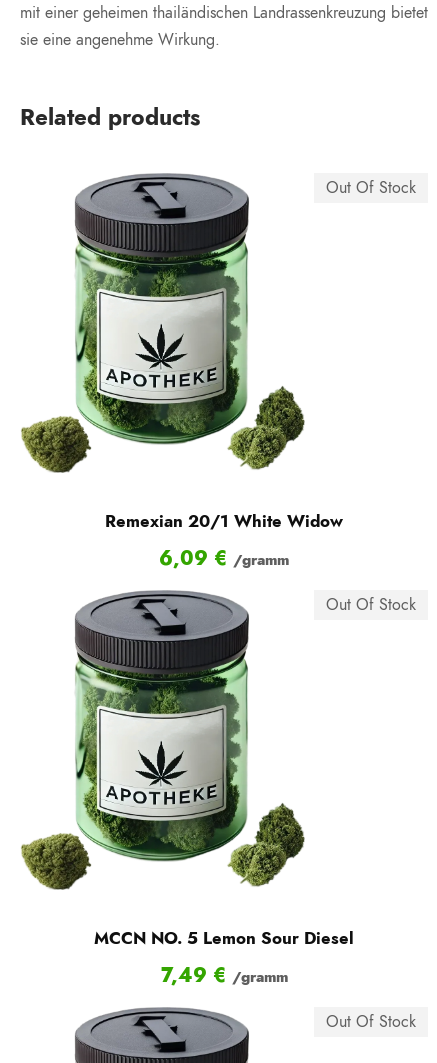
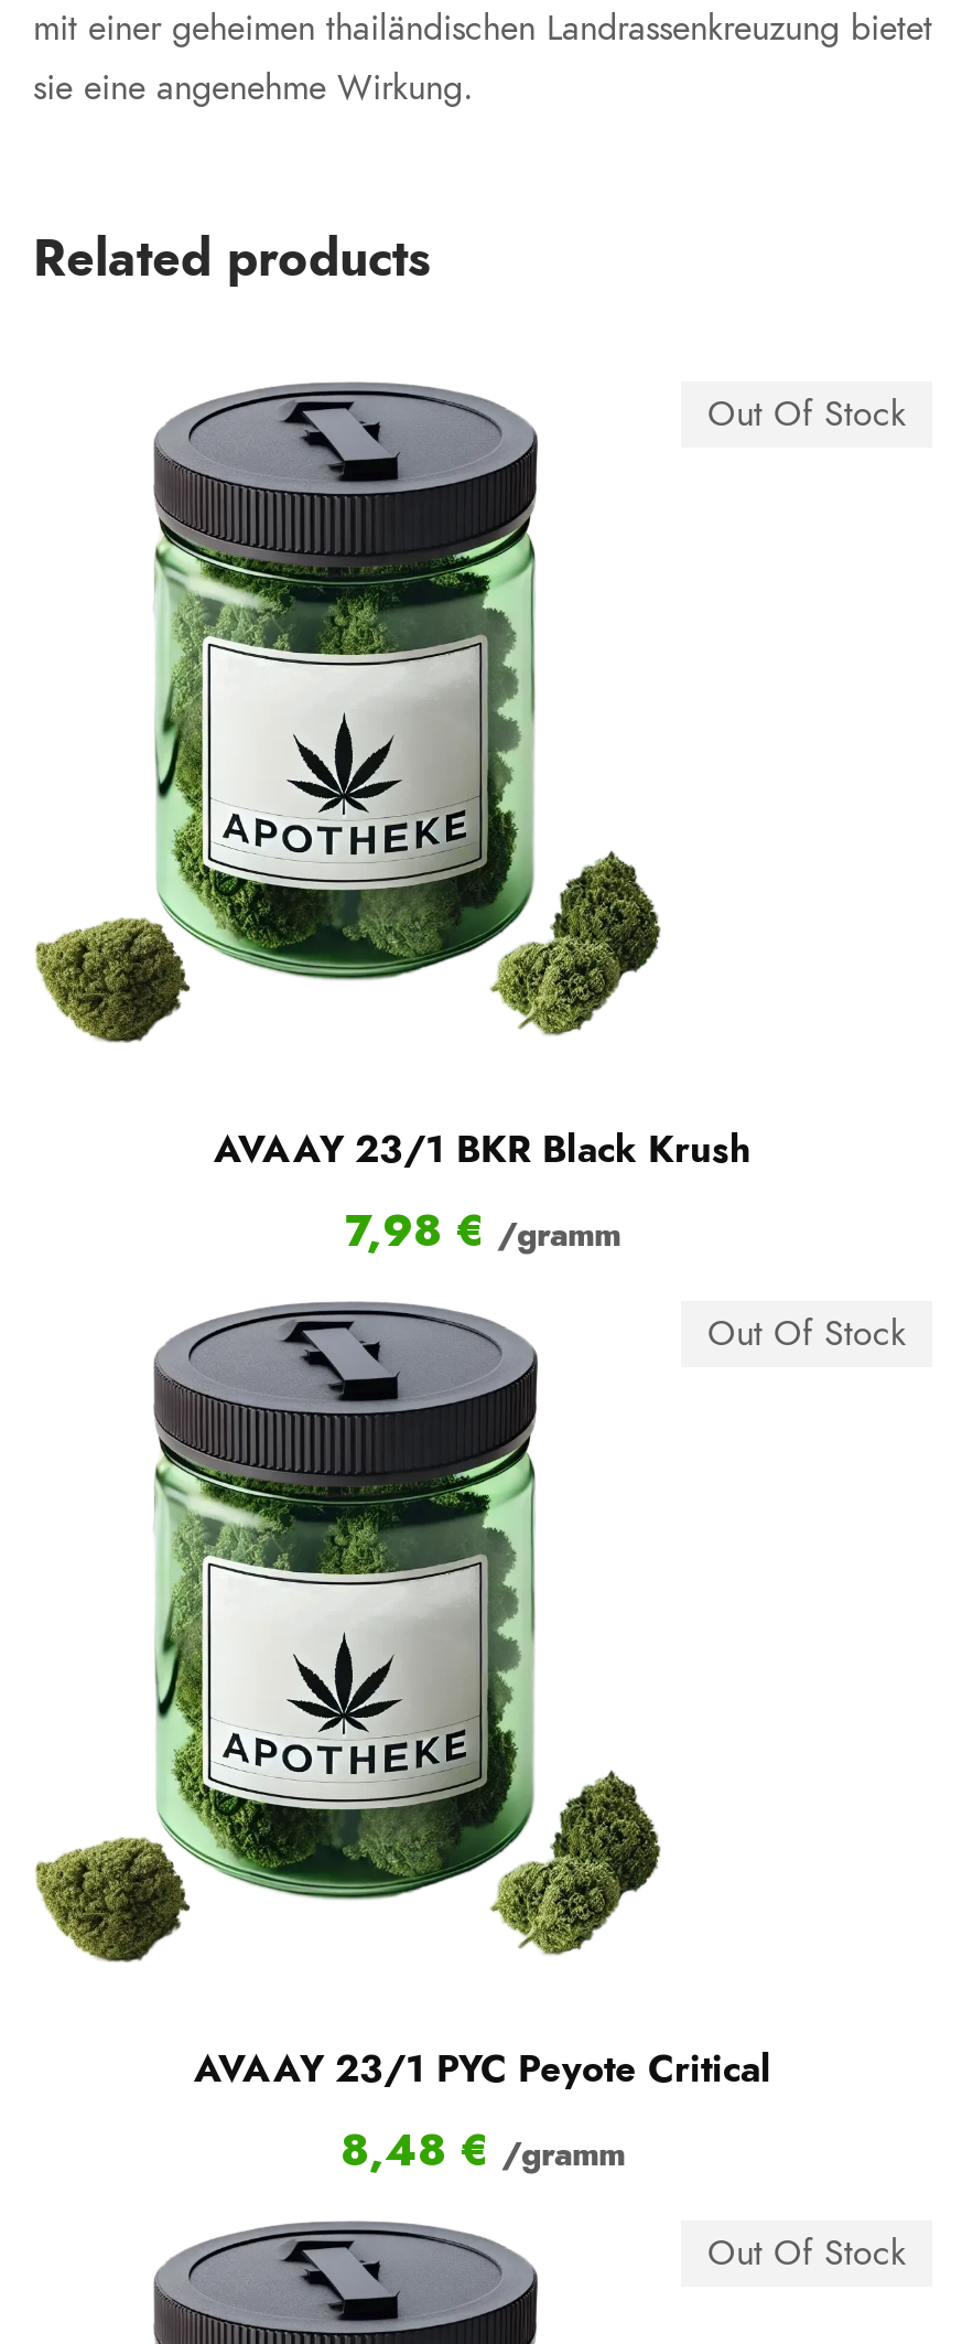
[105,509,343,572] Remexian 20/1 White Widow | 6,09 €/gramm -> [214,1123,752,1262] AVAAY 23/1 BKR Black Krush | 7,98 €/gramm
[94,926,354,989] MCCN NO. 5 Lemon Sour Diesel | 7,49 €/gramm -> [194,2042,771,2181] AVAAY 23/1 PYC Peyote Critical | 8,48 €/gramm

